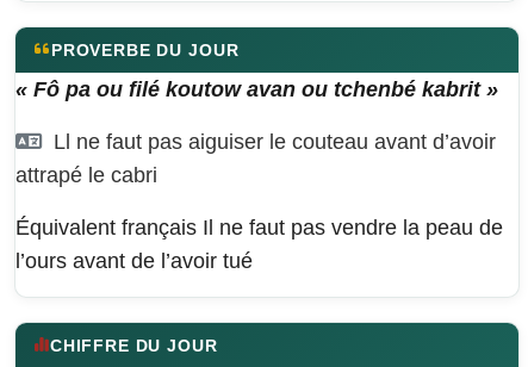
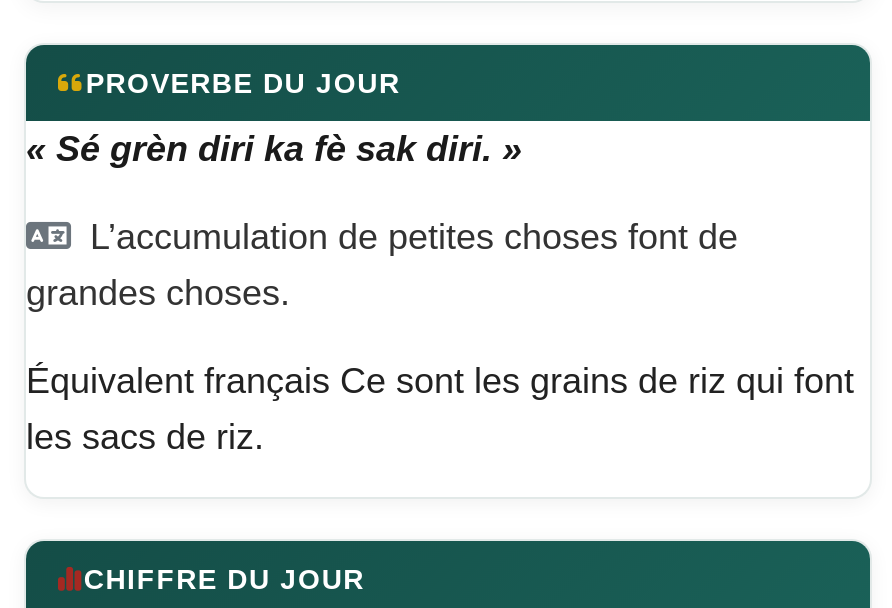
[15,77,498,101] « Fô pa ou filé koutow avan ou tchenbé kabrit » -> [26,130,522,170] « Sé grèn diri ka fè sak diri. »
[15,130,496,187] Ll ne faut pas aiguiser le couteau avant d’avoir | attrapé le cabri -> [26,218,738,314] L’accumulation de petites choses font de | grandes choses.
[15,215,503,273] Équivalent français Il ne faut pas vendre la peau de | l’ours avant de l’avoir tué -> [26,362,854,458] Équivalent français Ce sont les grains de riz qui font | les sacs de riz.

